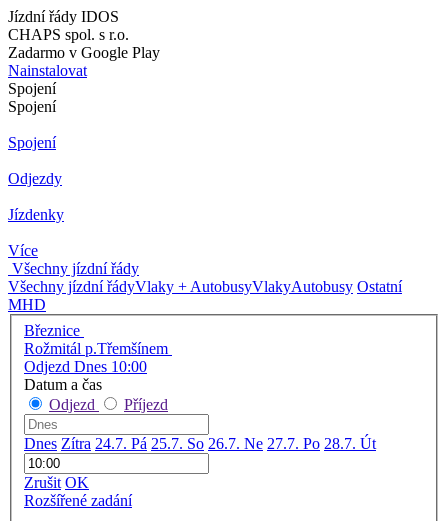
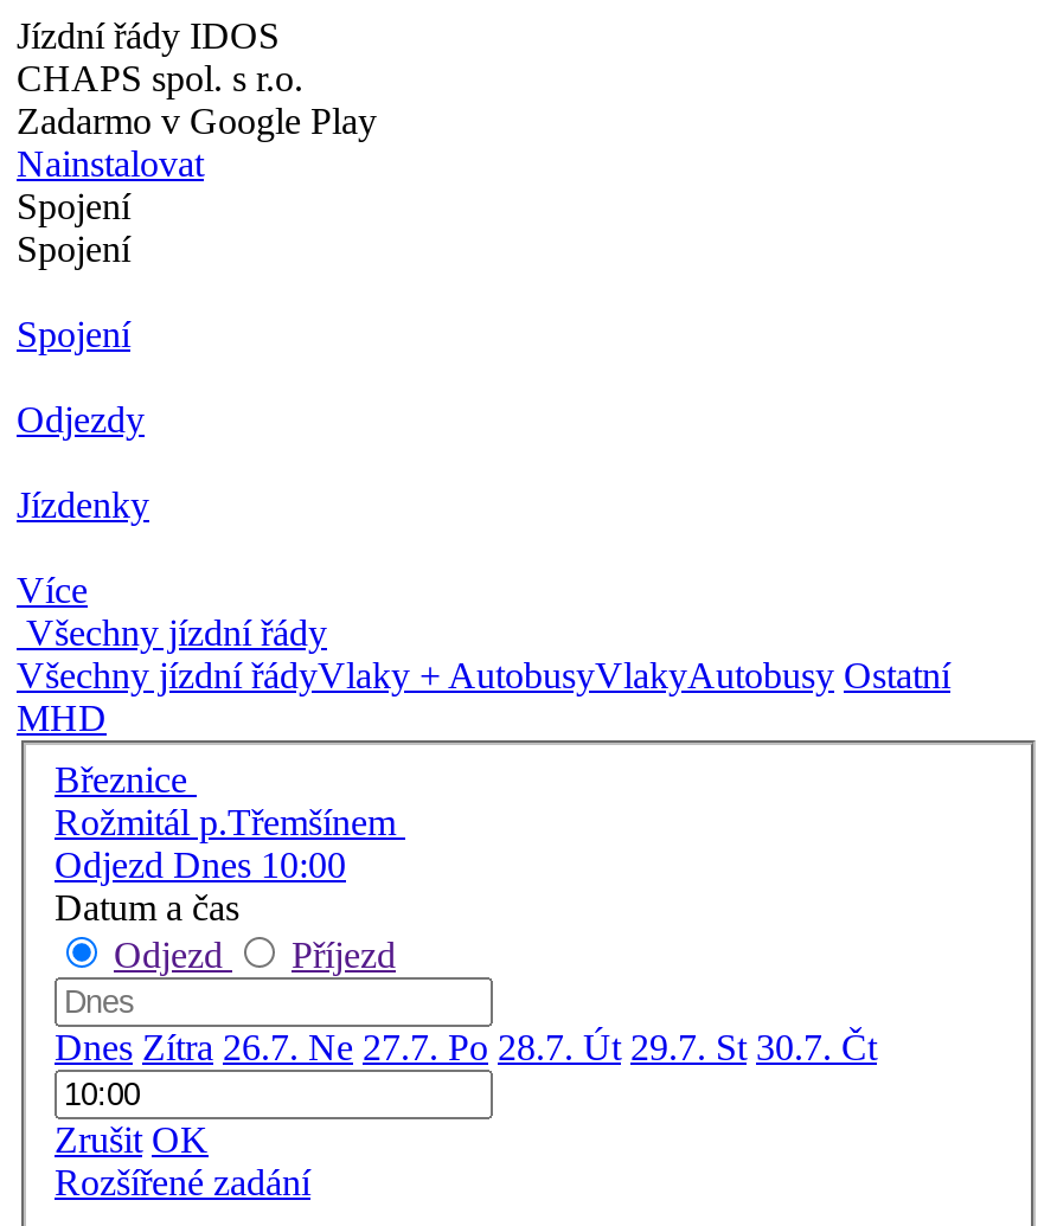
[24,435,376,452] Dnes Zítra 24.7. Pá 25.7. So 26.7. Ne 27.7. Po 28.7. Út -> [55,1026,877,1066] Dnes Zítra 26.7. Ne 27.7. Po 28.7. Út 29.7. St 30.7. Čt

